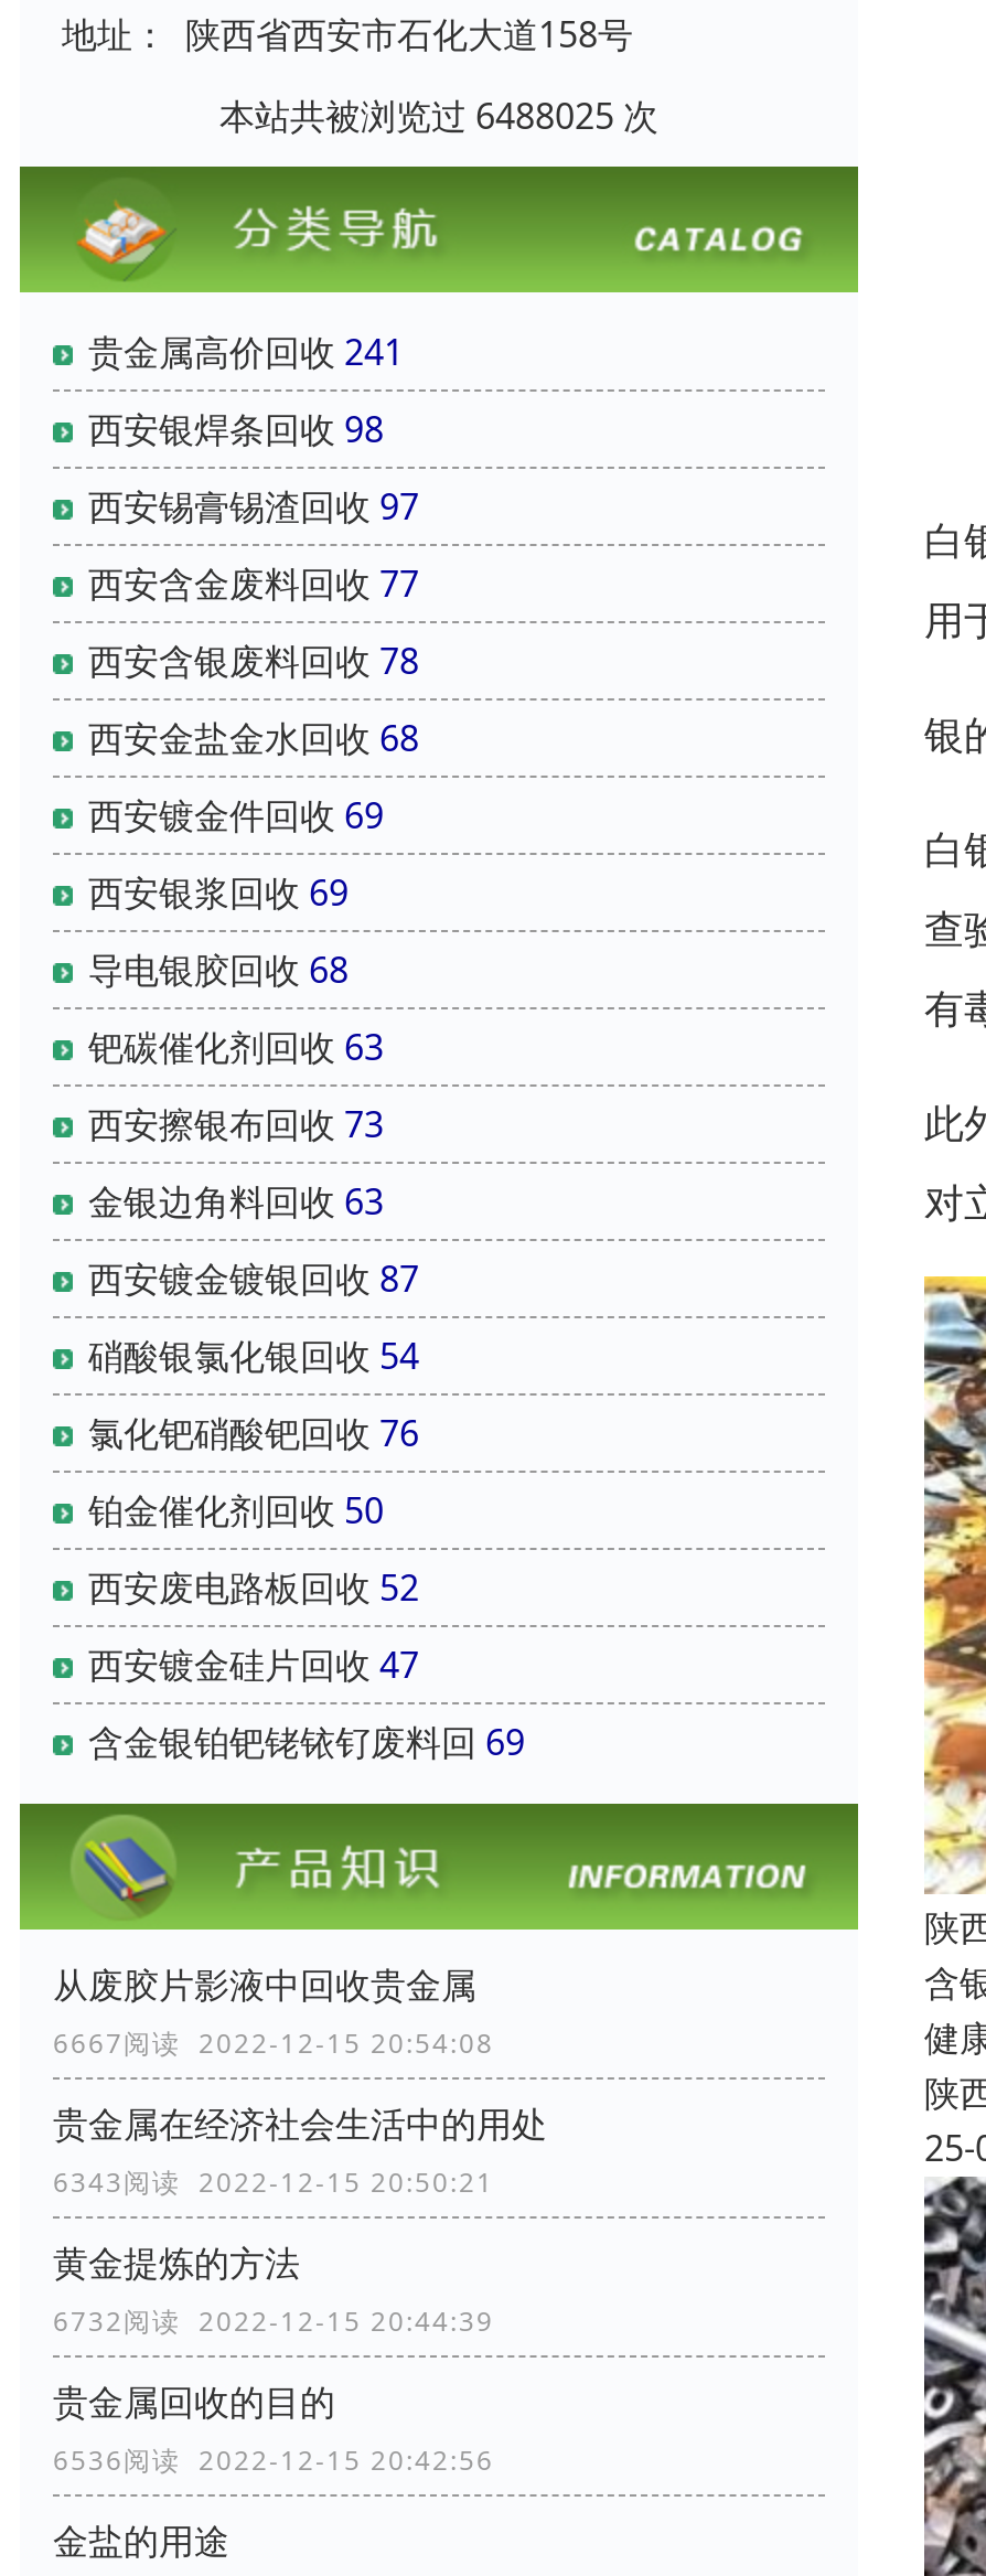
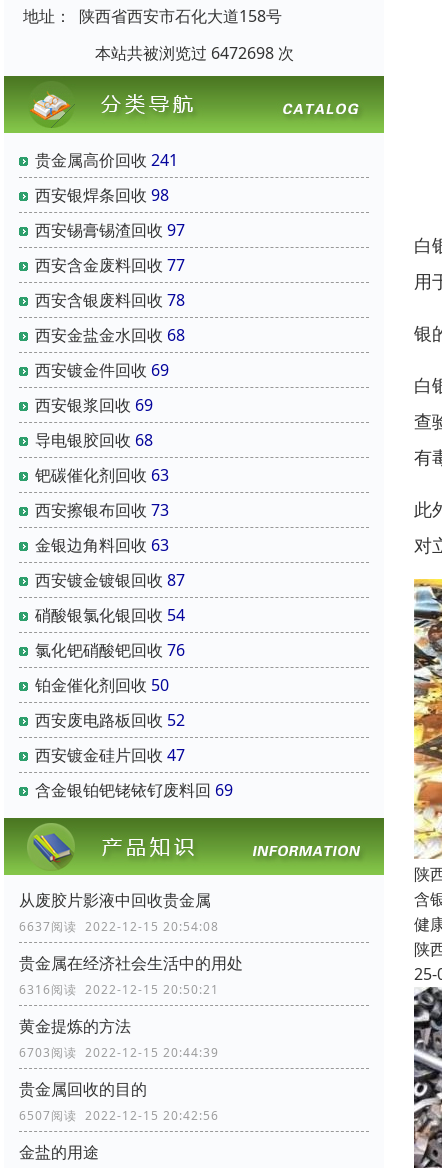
[219,92,658,141] 本站共被浏览过 6488025 次 -> [94,42,293,64] 本站共被浏览过 6472698 次
[53,2025,494,2062] 6667阅读 2022-12-15 20:54:08 -> [19,918,219,935] 6637阅读 2022-12-15 20:54:08
[53,2164,494,2201] 6343阅读 2022-12-15 20:50:21 -> [19,981,219,998] 6316阅读 2022-12-15 20:50:21
[53,2303,494,2340] 6732阅读 2022-12-15 20:44:39 -> [19,1044,219,1061] 6703阅读 2022-12-15 20:44:39
[53,2442,494,2479] 6536阅读 2022-12-15 20:42:56 -> [19,1107,219,1124] 6507阅读 2022-12-15 20:42:56

